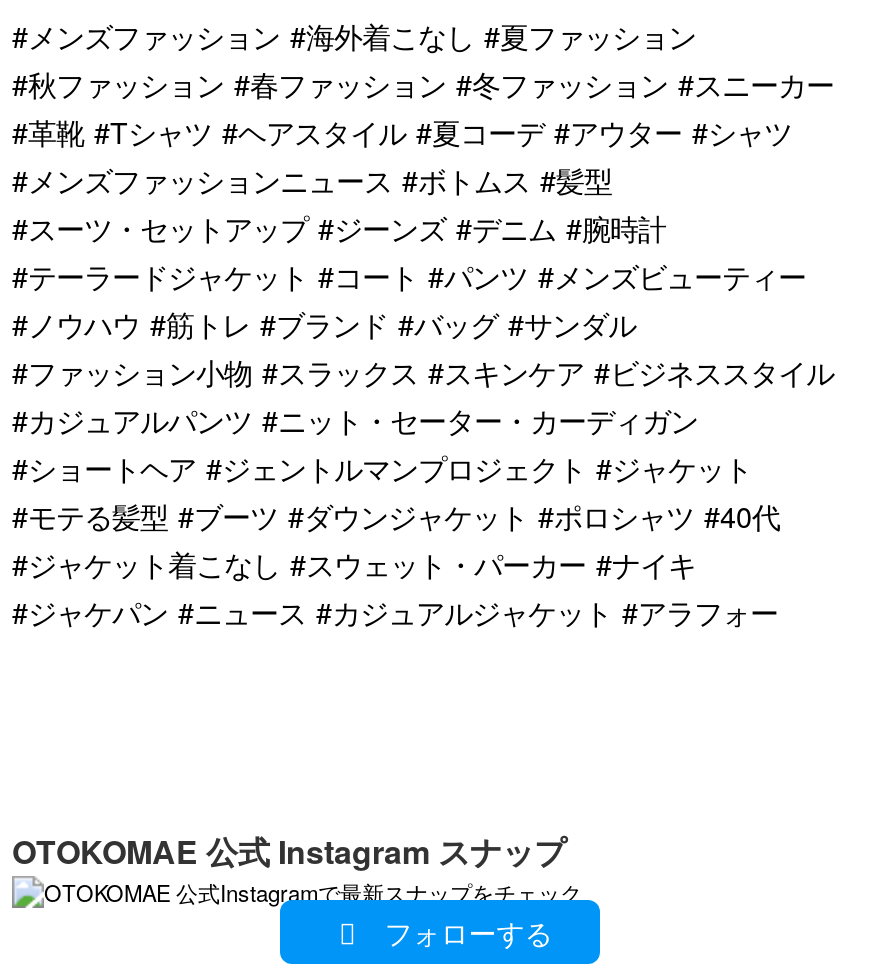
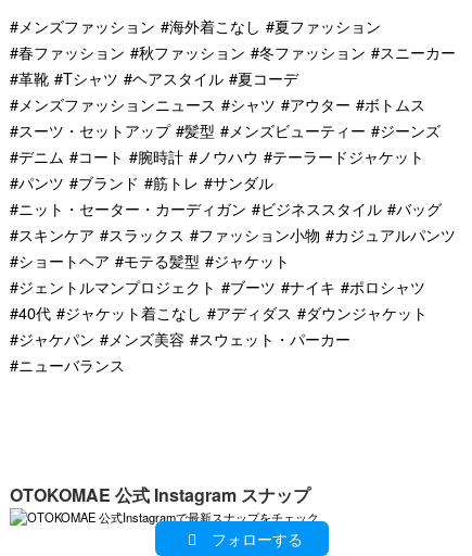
[12,62,834,632] #秋ファッション #春ファッション #冬ファッション #スニーカー | #革靴 #Tシャツ #ヘアスタイル #夏コーデ #アウター #シャツ | #メンズファッションニュース #ボトムス #髪型 | #スーツ・セットアップ #ジーンズ #デニム #腕時計 | #テーラードジャケット #コート #パンツ #メンズビューティー | #ノウハウ #筋トレ #ブランド #バッグ #サンダル | #ファッション小物 #スラックス #スキンケア #ビジネススタイル | #カジュアルパンツ #ニット・セーター・カーディガン | #ショートヘア #ジェントルマンプロジェクト #ジャケット | #モテる髪型 #ブーツ #ダウンジャケット #ポロシャツ #40代 | #ジャケット着こなし #スウェット・パーカー #ナイキ | #ジャケパン #ニュース #カジュアルジャケット #アラフォー -> [10,40,456,376] #春ファッション #秋ファッション #冬ファッション #スニーカー | #革靴 #Tシャツ #ヘアスタイル #夏コーデ | #メンズファッションニュース #シャツ #アウター #ボトムス | #スーツ・セットアップ #髪型 #メンズビューティー #ジーンズ | #デニム #コート #腕時計 #ノウハウ #テーラードジャケット | #パンツ #ブランド #筋トレ #サンダル | #ニット・セーター・カーディガン #ビジネススタイル #バッグ | #スキンケア #スラックス #ファッション小物 #カジュアルパンツ | #ショートヘア #モテる髪型 #ジャケット | #ジェントルマンプロジェクト #ブーツ #ナイキ #ポロシャツ | #40代 #ジャケット着こなし #アディダス #ダウンジャケット | #ジャケパン #メンズ美容 #スウェット・パーカー | #ニューバランス

